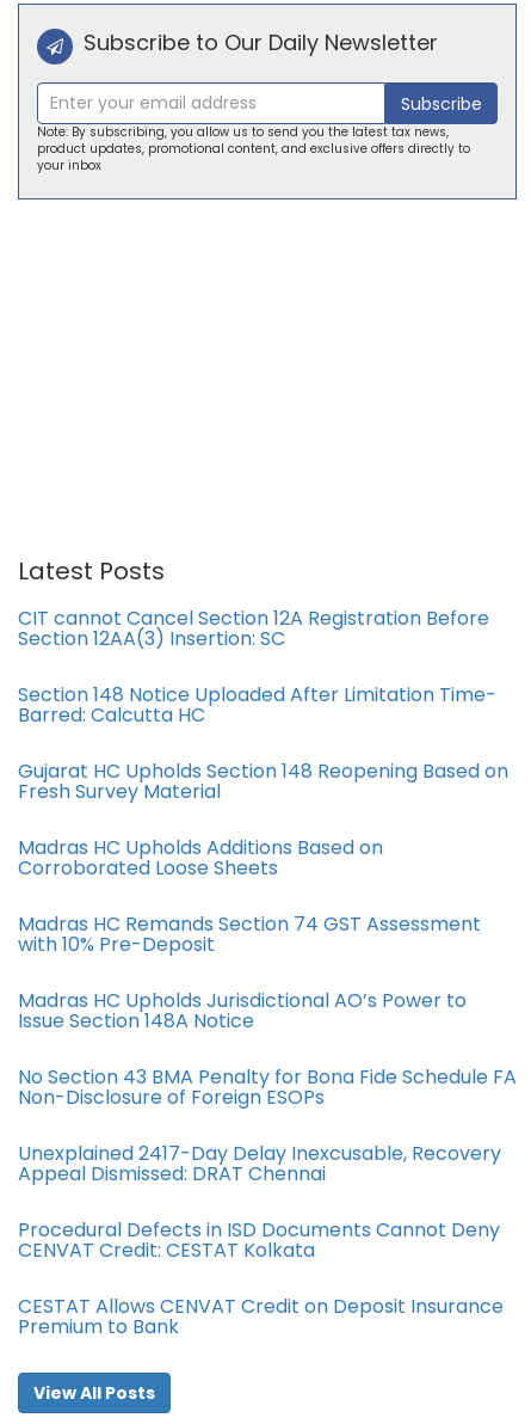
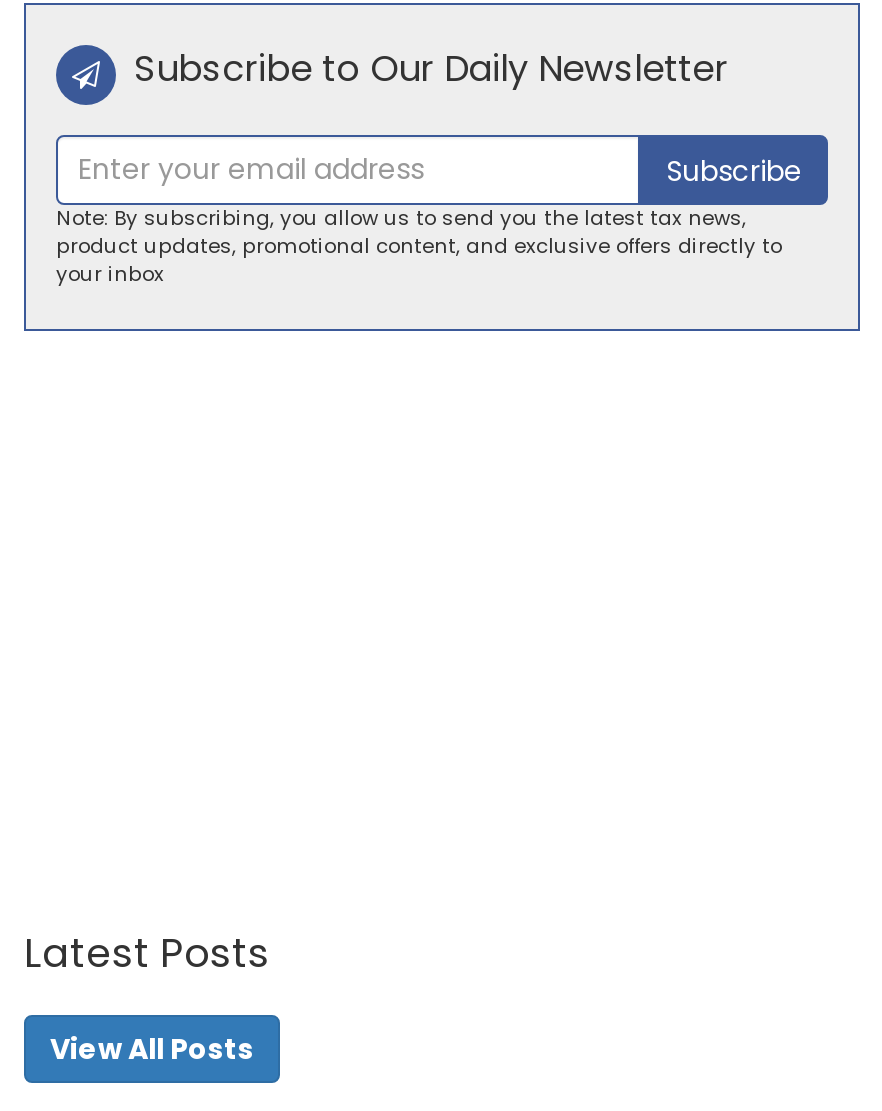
[18,604,517,1340] CIT cannot Cancel Section 12A Registration Before | Section 12AA(3) Insertion: SC | Section 148 Notice Uploaded After Limitation Time- | Barred: Calcutta HC | Gujarat HC Upholds Section 148 Reopening Based on | Fresh Survey Material | Madras HC Upholds Additions Based on | Corroborated Loose Sheets | Madras HC Remands Section 74 GST Assessment | with 10% Pre-Deposit | Madras HC Upholds Jurisdictional AO’s Power to | Issue Section 148A Notice | No Section 43 BMA Penalty for Bona Fide Schedule FA | Non-Disclosure of Foreign ESOPs | Unexplained 2417-Day Delay Inexcusable, Recovery | Appeal Dismissed: DRAT Chennai | Procedural Defects in ISD Documents Cannot Deny | CENVAT Credit: CESTAT Kolkata | CESTAT Allows CENVAT Credit on Deposit Insurance | Premium to Bank -> none

